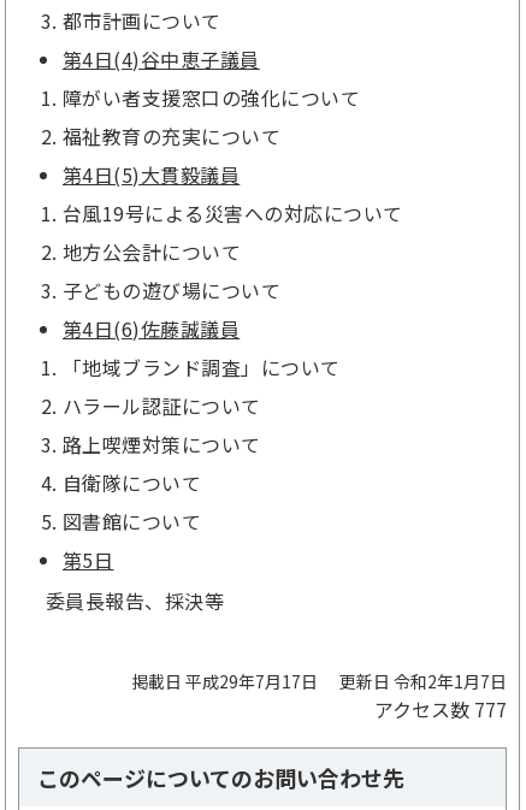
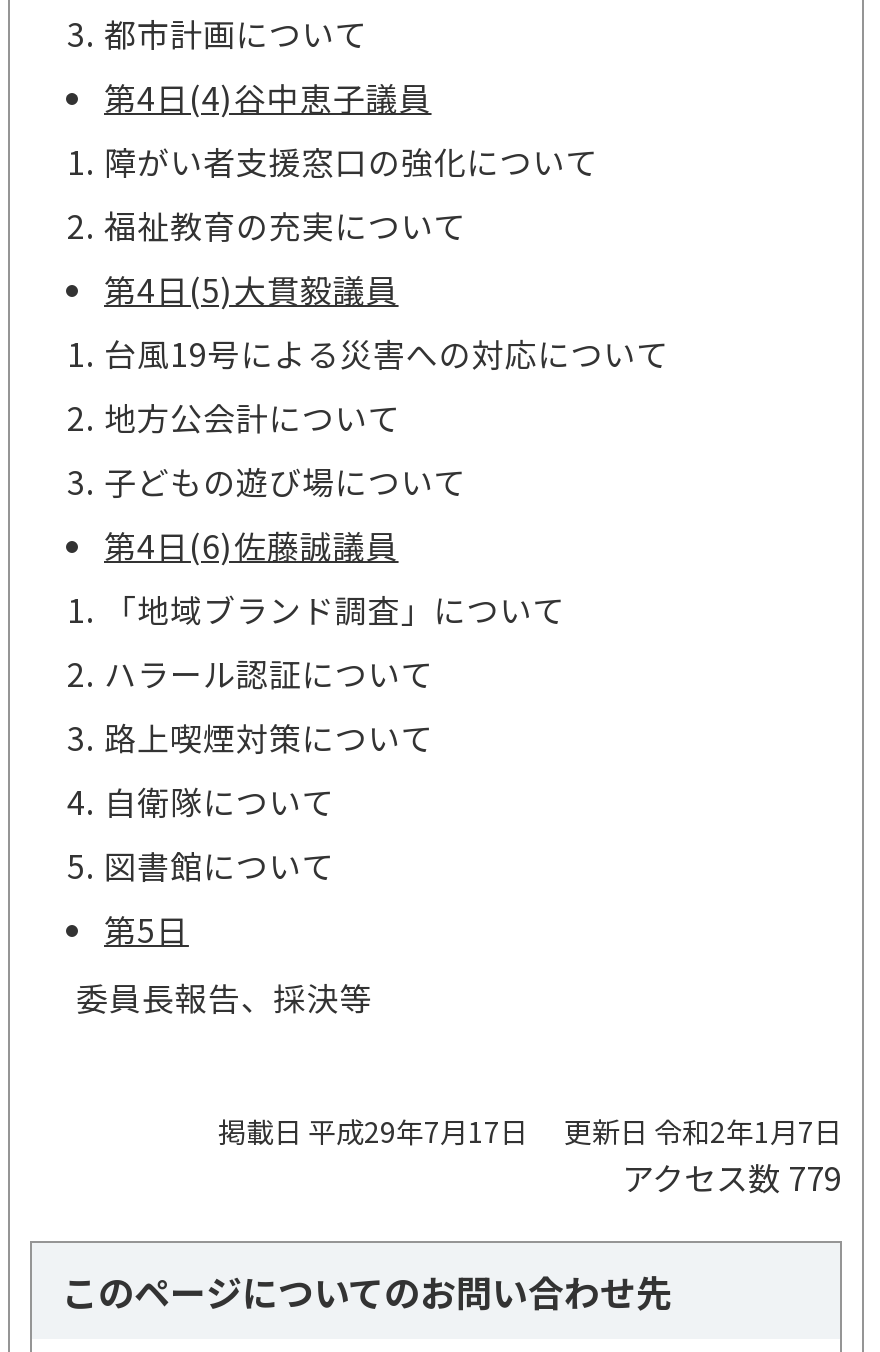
[374,694,507,723] アクセス数777 -> [622,1153,842,1201] アクセス数779

